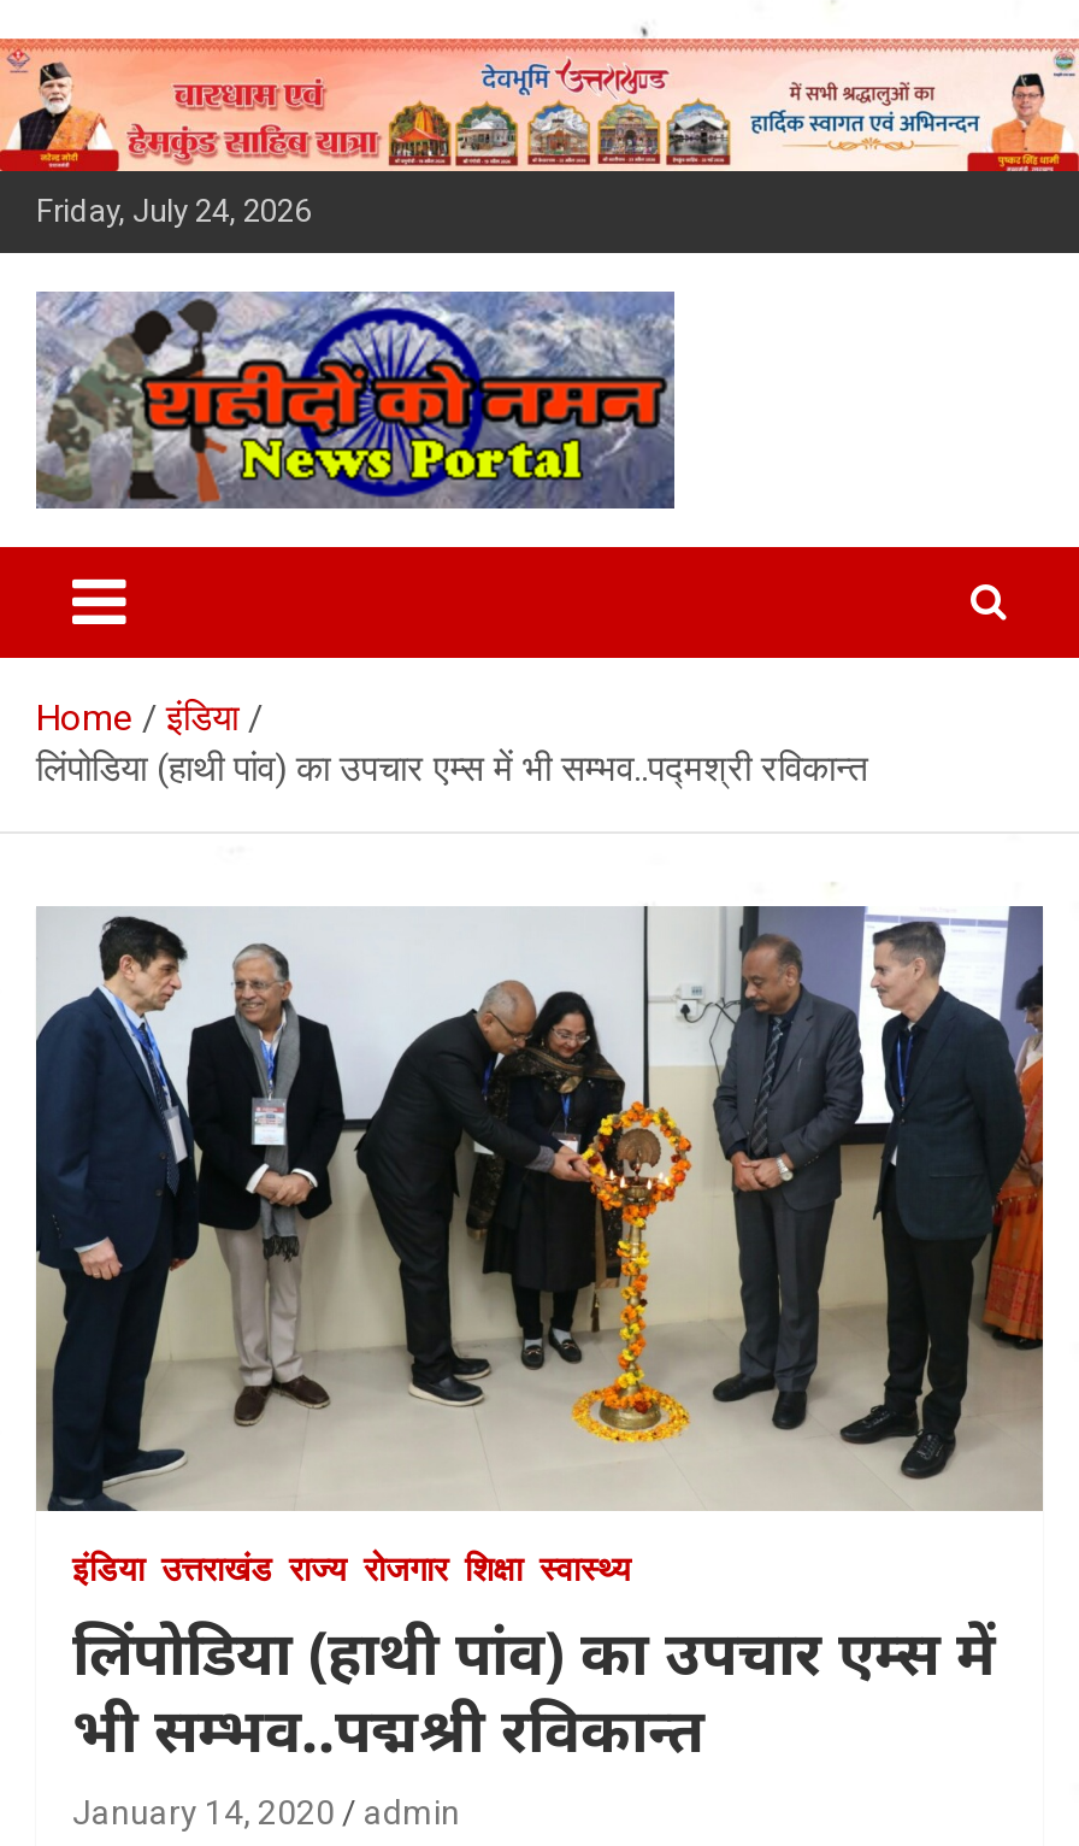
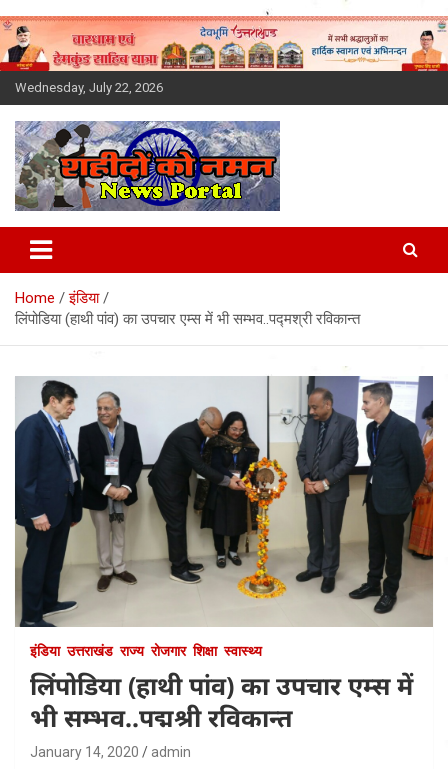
[36,193,311,229] Friday, July 24, 2026 -> [15,80,163,95] Wednesday, July 22, 2026

